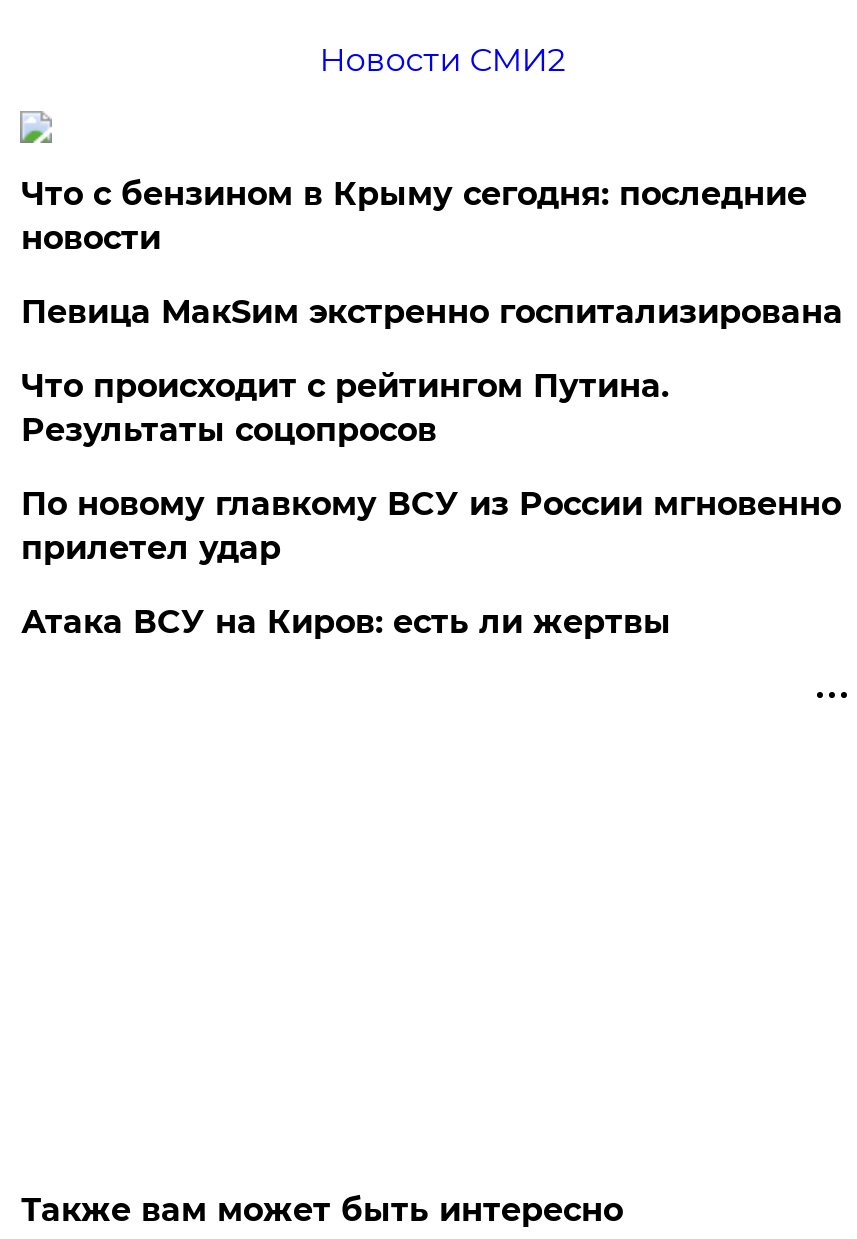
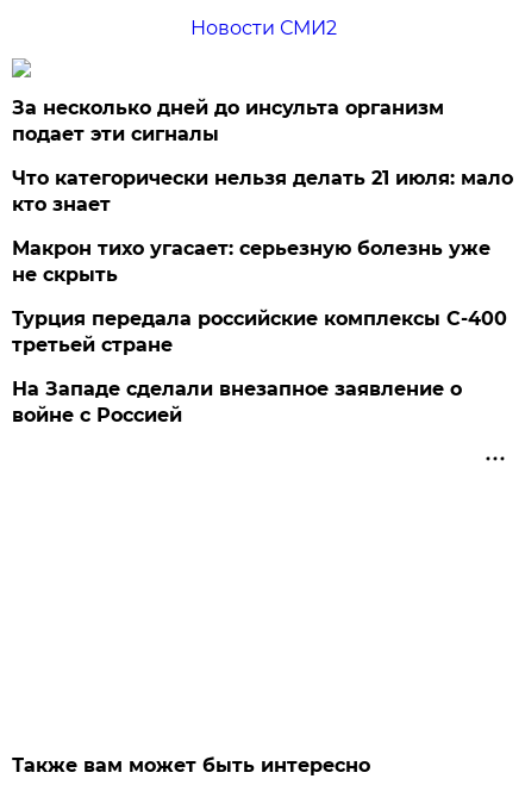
[21,175,807,257] Что с бензином в Крыму сегодня: последние | новости -> [12,97,445,146] За несколько дней до инсульта организм | подает эти сигналы
[21,293,843,331] Певица МакSим экстренно госпитализирована -> [12,167,514,216] Что категорически нельзя делать 21 июля: мало | кто знает
[21,367,669,449] Что происходит с рейтингом Путина. | Результаты соцопросов -> [12,237,491,286] Макрон тихо угасает: серьезную болезнь уже | не скрыть
[21,485,841,567] По новому главкому ВСУ из России мгновенно | прилетел удар -> [12,308,508,357] Турция передала российские комплексы С-400 | третьей стране
[21,603,671,641] Атака ВСУ на Киров: есть ли жертвы -> [12,378,462,427] На Западе сделали внезапное заявление о | войне с Россией

